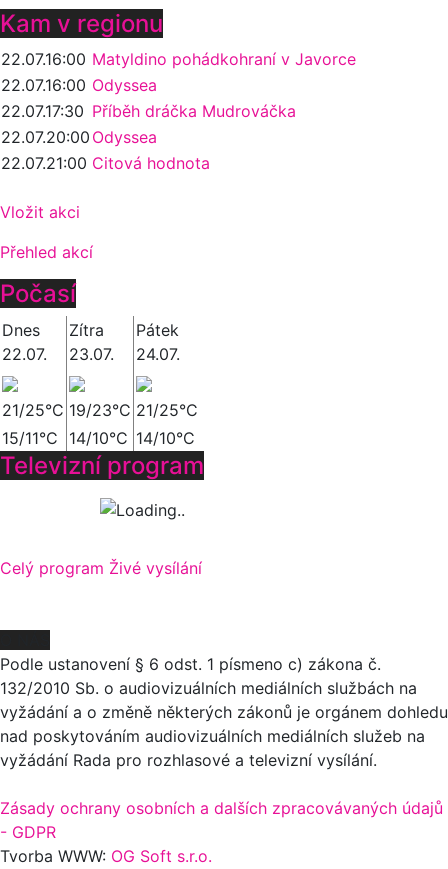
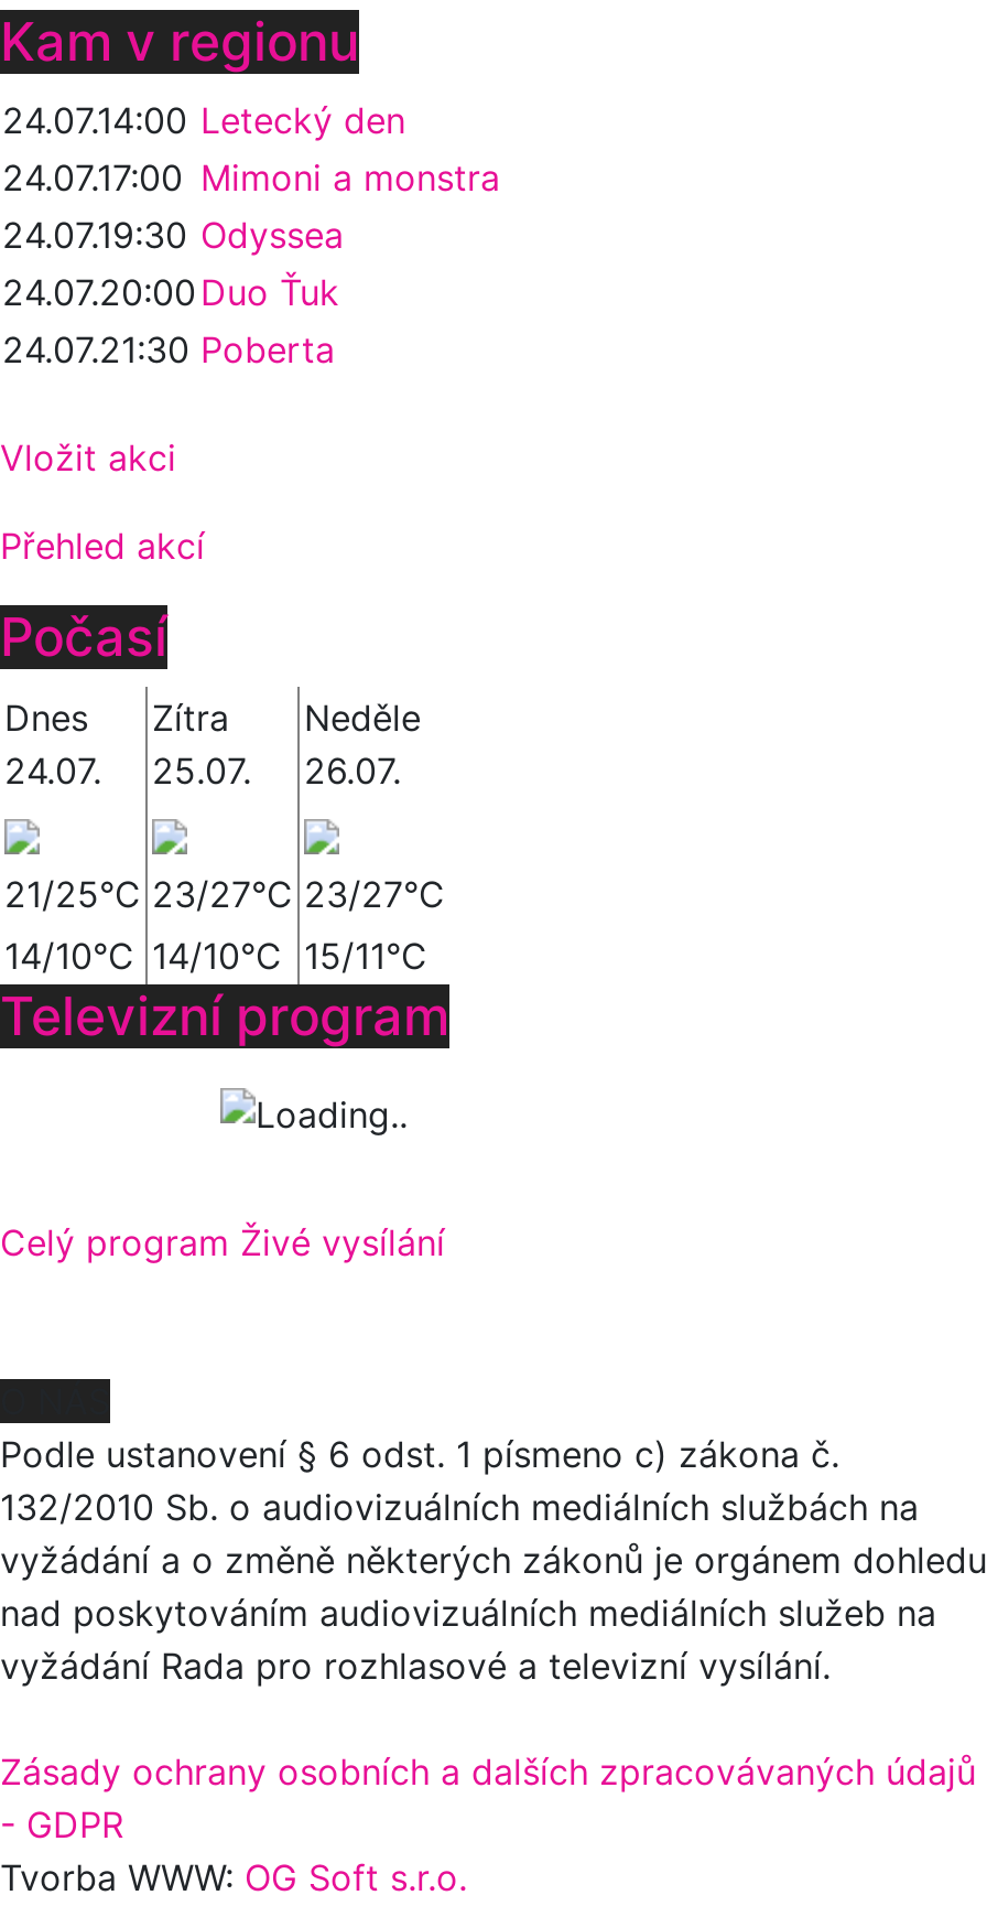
[1,49,356,173] 22.07.16:00 Matyldino pohádkohraní v Javorce | 22.07.16:00 Odyssea | 22.07.17:30 Příběh dráčka Mudrováčka | 22.07.20:00 Odyssea | 22.07.21:00 Citová hodnota -> [2,99,500,372] 24.07.14:00 Letecký den | 24.07.17:00 Mimoni a monstra | 24.07.19:30 Odyssea | 24.07.20:00 Duo Ťuk | 24.07.21:30 Poberta
[136,320,180,364] Pátek | 24.07. -> [304,696,421,793] Neděle | 26.07.
[2,344,47,364] 22.07. -> [4,749,101,793] 24.07.
[69,344,114,364] 23.07. -> [152,749,251,793] 25.07.
[2,400,198,448] 21/25°C 19/23°C 21/25°C | 15/11°C 14/10°C 14/10°C -> [4,873,445,978] 21/25°C 23/27°C 23/27°C | 14/10°C 14/10°C 15/11°C

